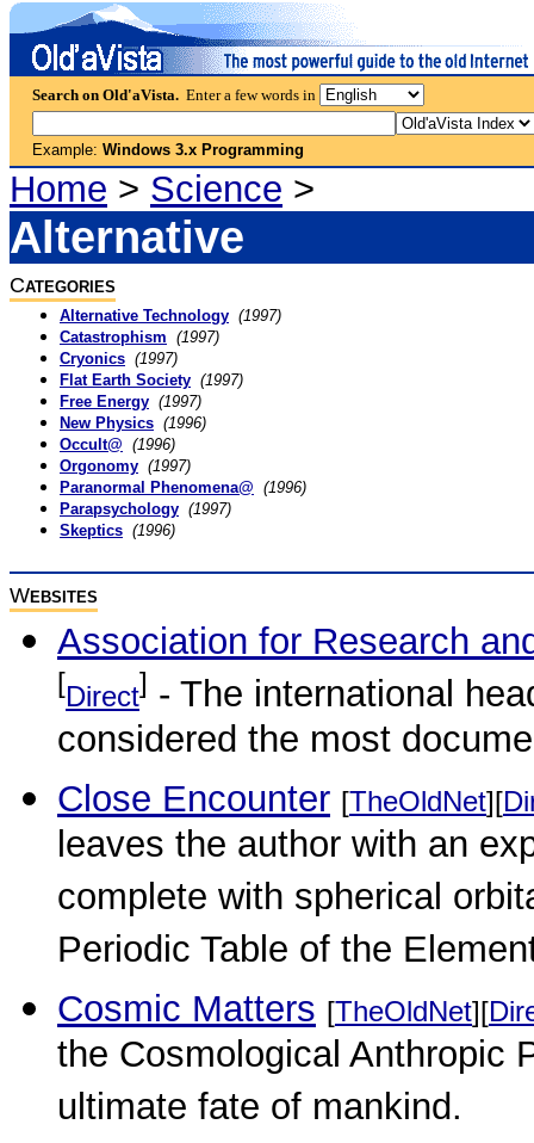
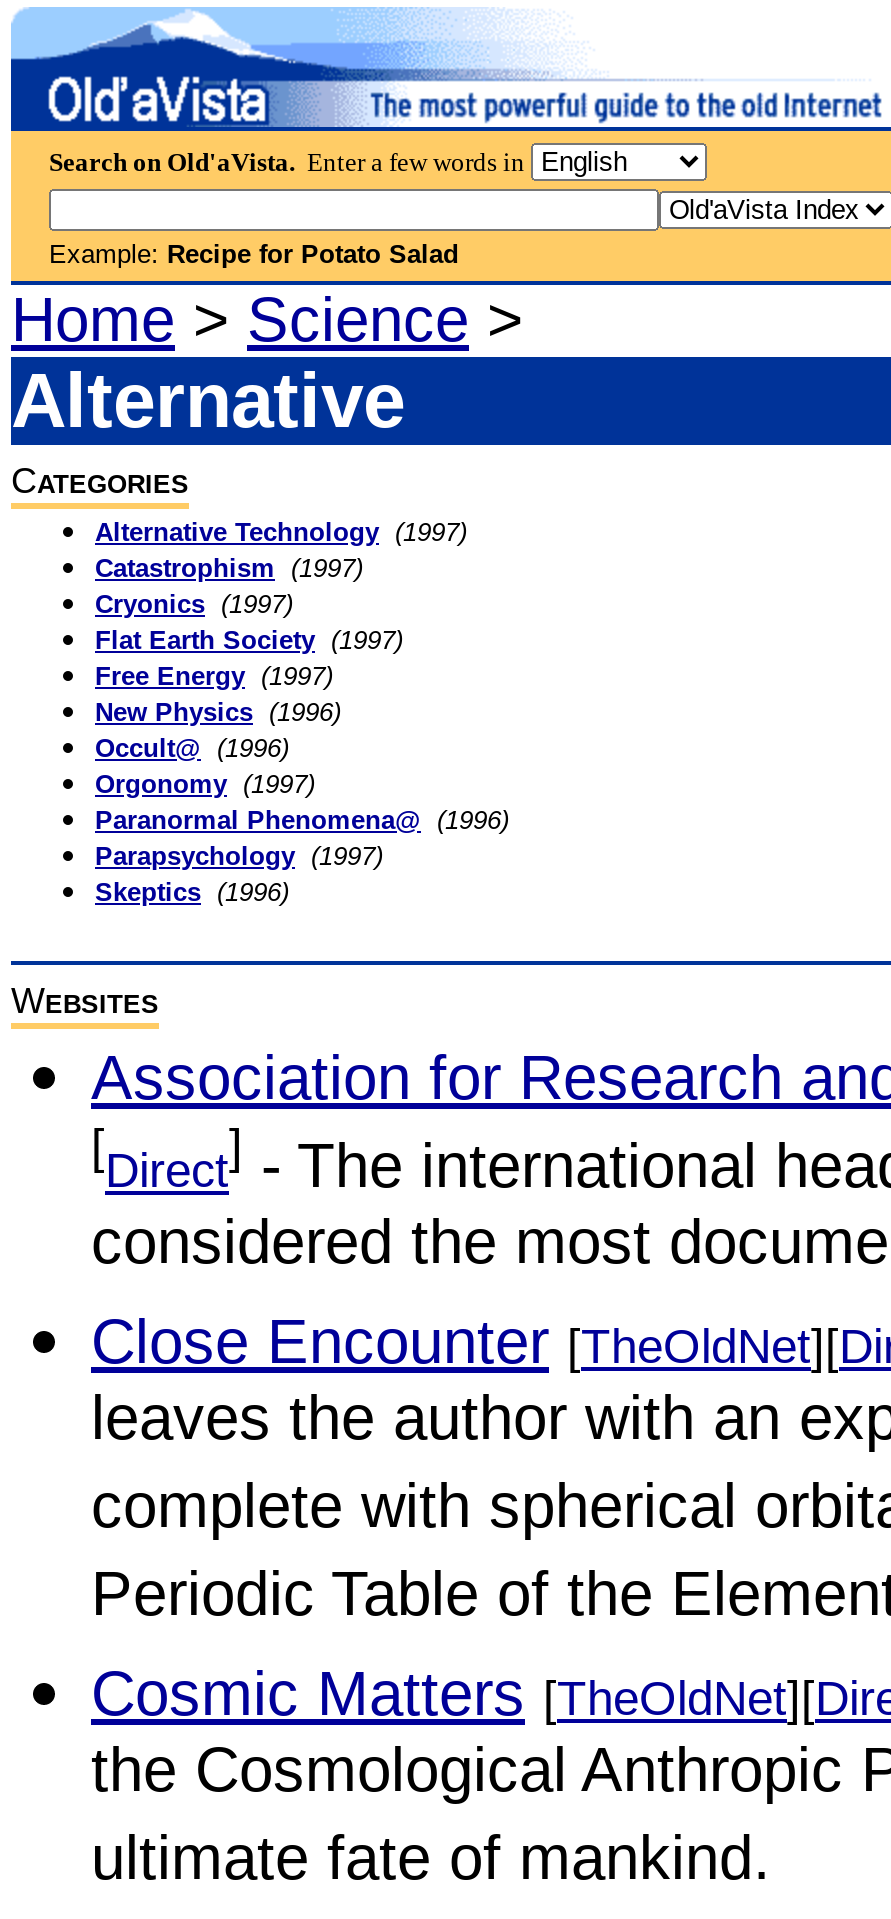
[32,141,304,159] Example: Windows 3.x Programming -> [49,239,459,269] Example: Recipe for Potato Salad

